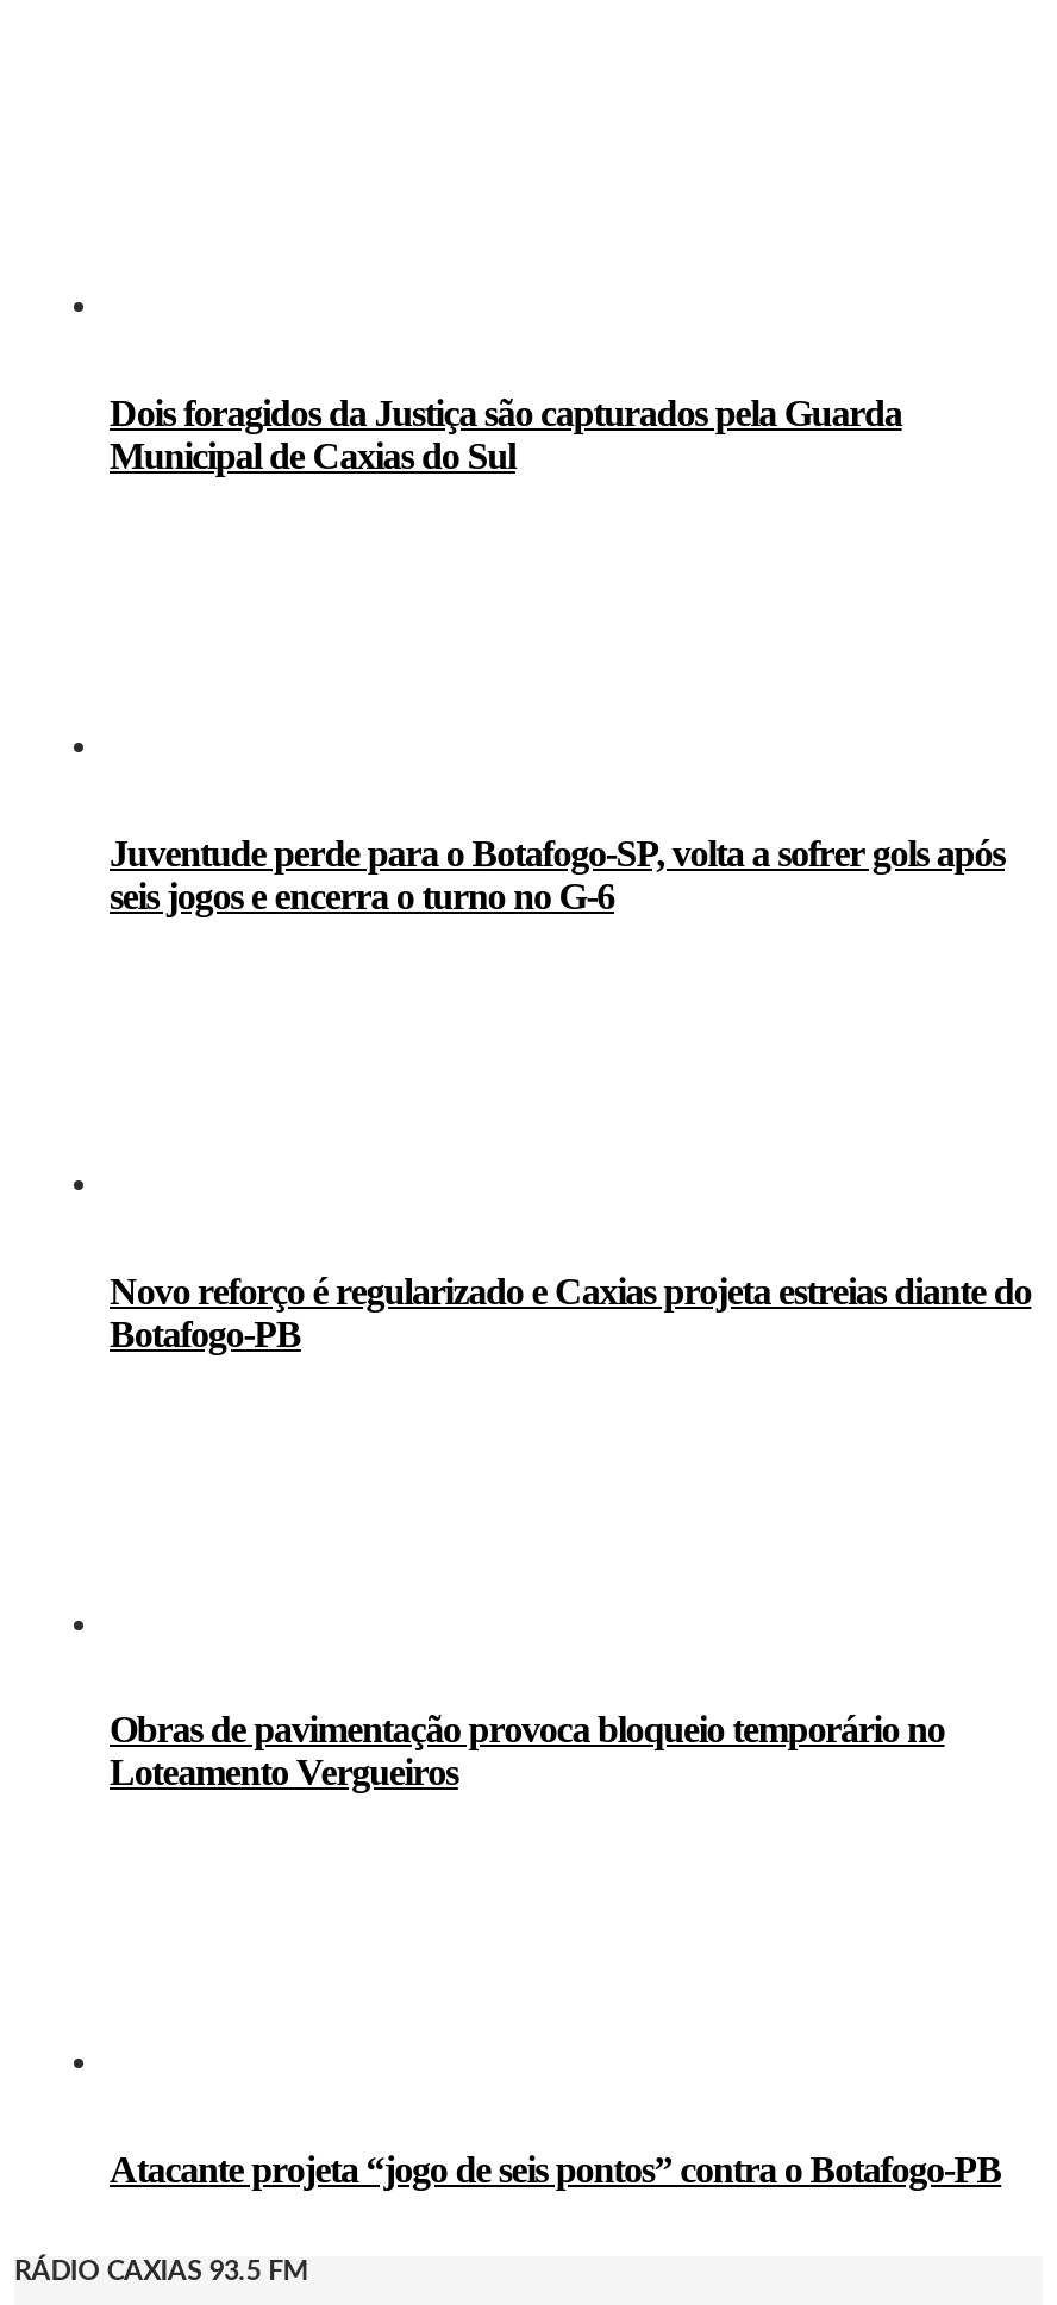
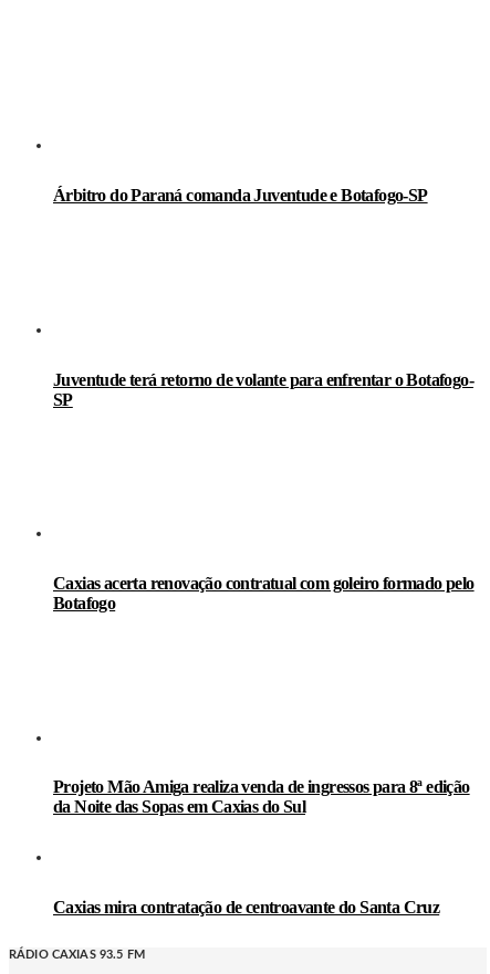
[110,393,902,476] Dois foragidos da Justiça são capturados pela Guarda | Municipal de Caxias do Sul -> [53,186,428,205] Árbitro do Paraná comanda Juventude e Botafogo-SP
[110,832,1005,915] Juventude perde para o Botafogo-SP, volta a sofrer gols após | seis jogos e encerra o turno no G-6 -> [53,370,473,409] Juventude terá retorno de volante para enfrentar o Botafogo- | SP
[110,1271,1031,1354] Novo reforço é regularizado e Caxias projeta estreias diante do | Botafogo-PB -> [53,574,474,612] Caxias acerta renovação contratual com goleiro formado pelo | Botafogo
[110,1710,945,1793] Obras de pavimentação provoca bloqueio temporário no | Loteamento Vergueiros -> [53,778,470,816] Projeto Mão Amiga realiza venda de ingressos para 8ª edição | da Noite das Sopas em Caxias do Sul
[110,2149,1001,2189] Atacante projeta “jogo de seis pontos” contra o Botafogo-PB -> [53,897,439,916] Caxias mira contratação de centroavante do Santa Cruz

